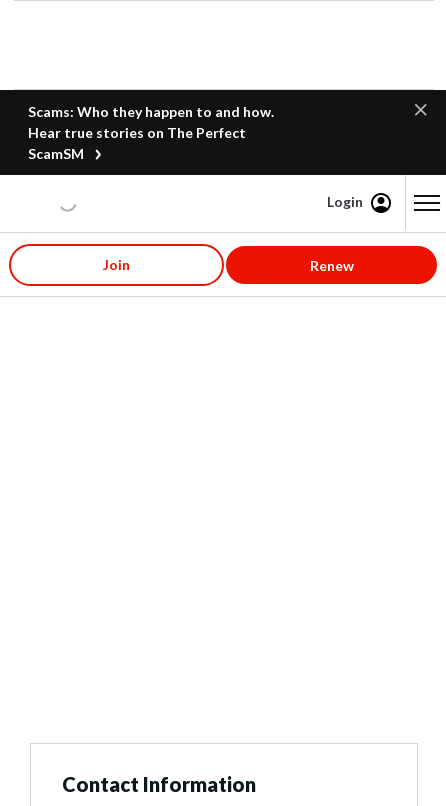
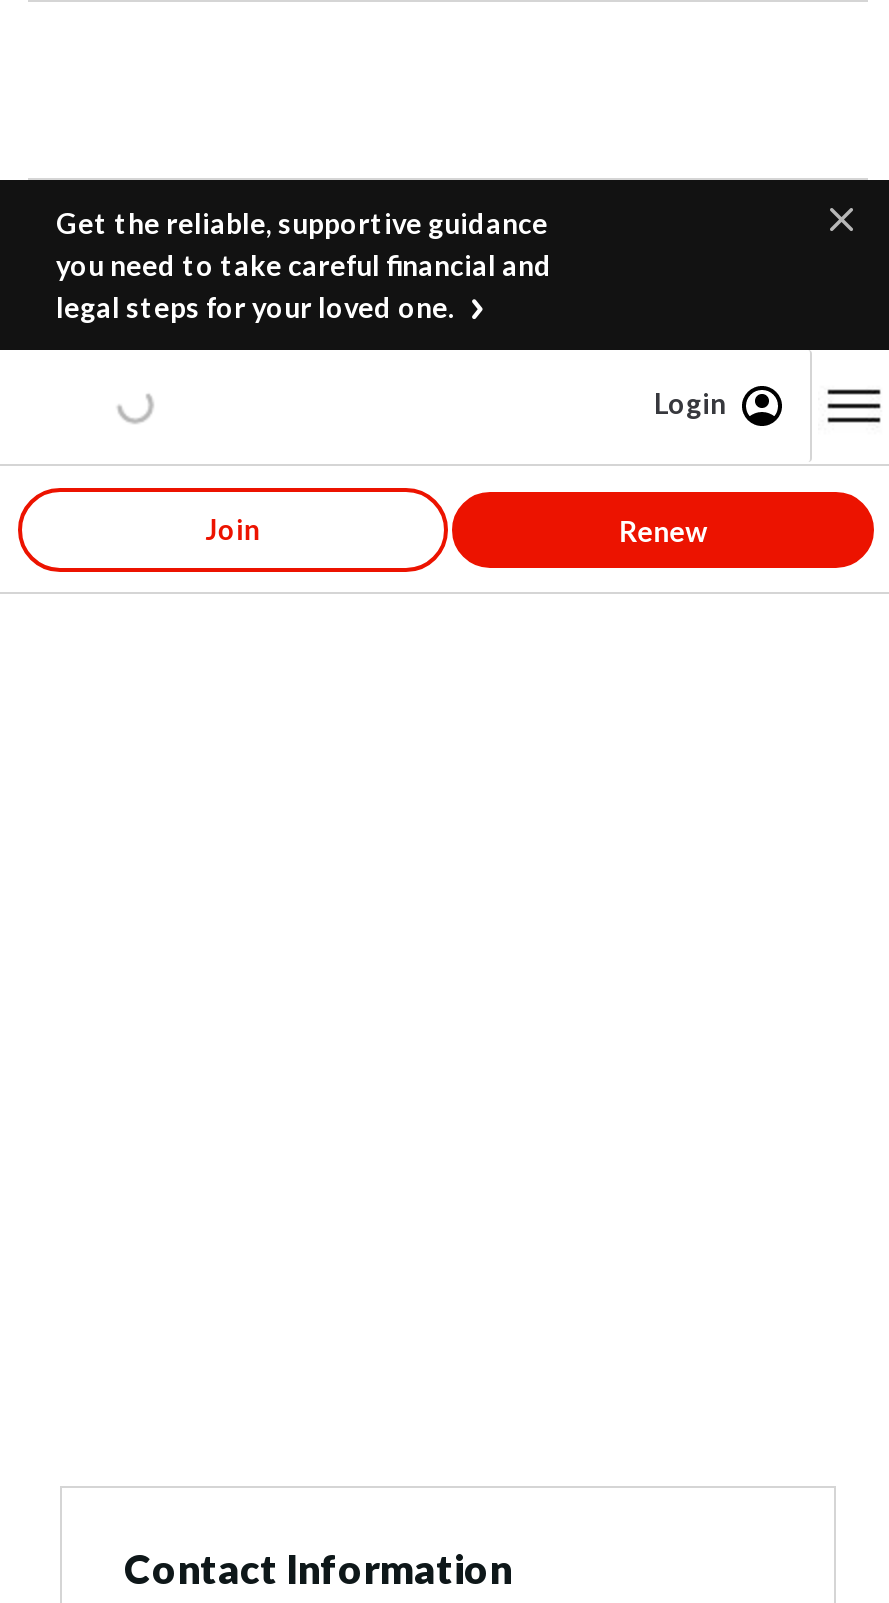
[28,103,274,162] Scams: Who they happen to and how. | Hear true stories on The Perfect | ScamSM -> [56,206,552,324] Get the reliable, supportive guidance | you need to take careful financial and | legal steps for your loved one.

